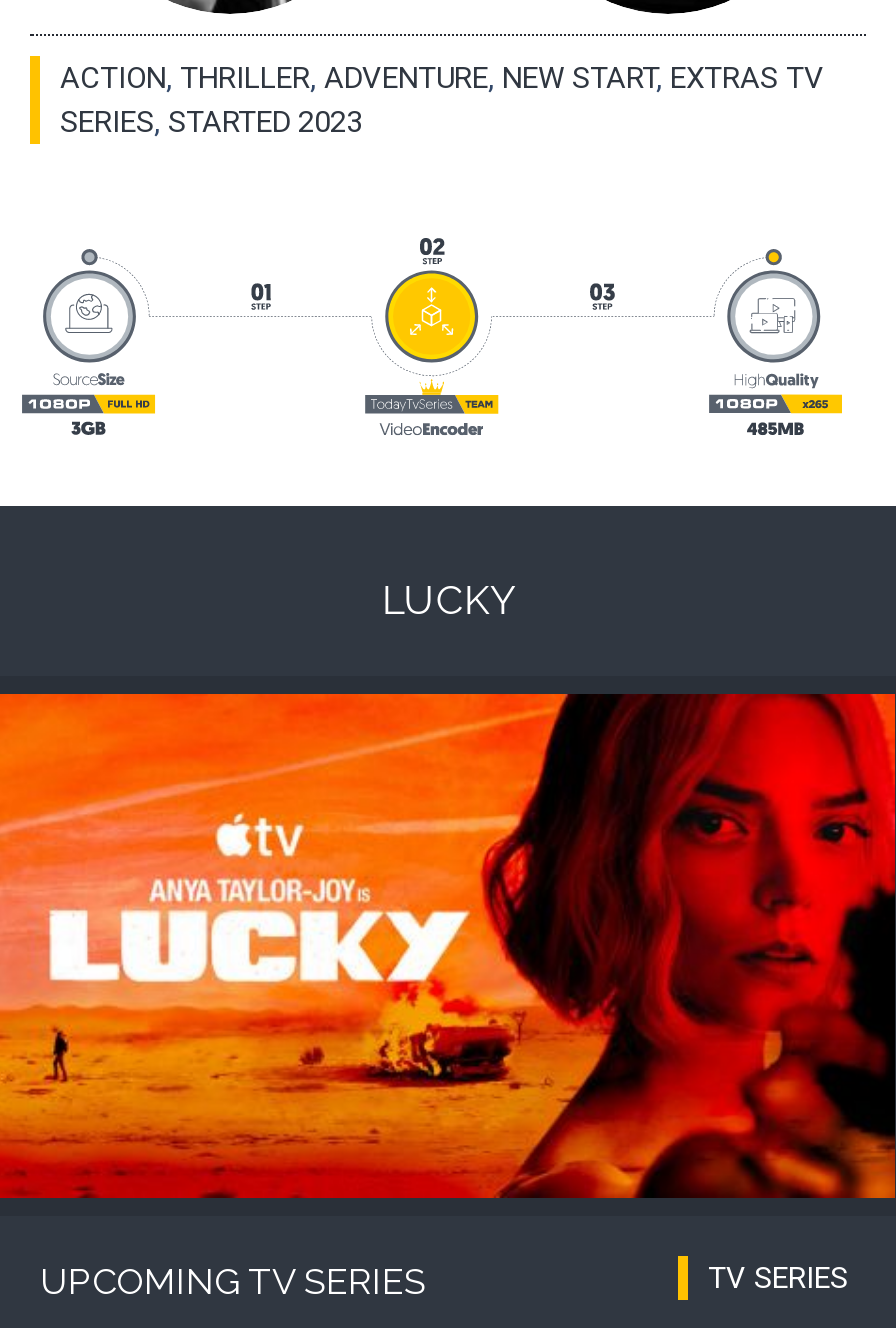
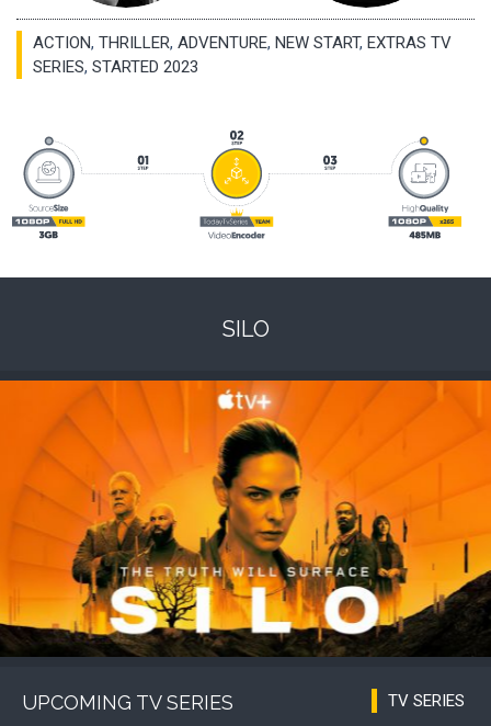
[381,576,515,624] LUCKY -> [222,316,269,342] SILO
[6,692,890,1200] [image] -> [3,379,488,657] [image]

